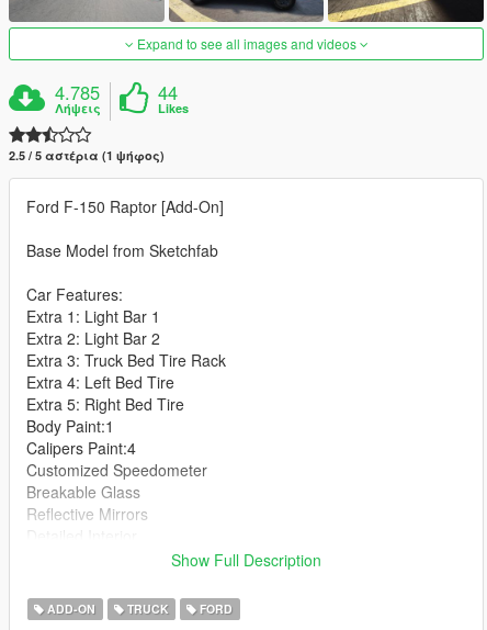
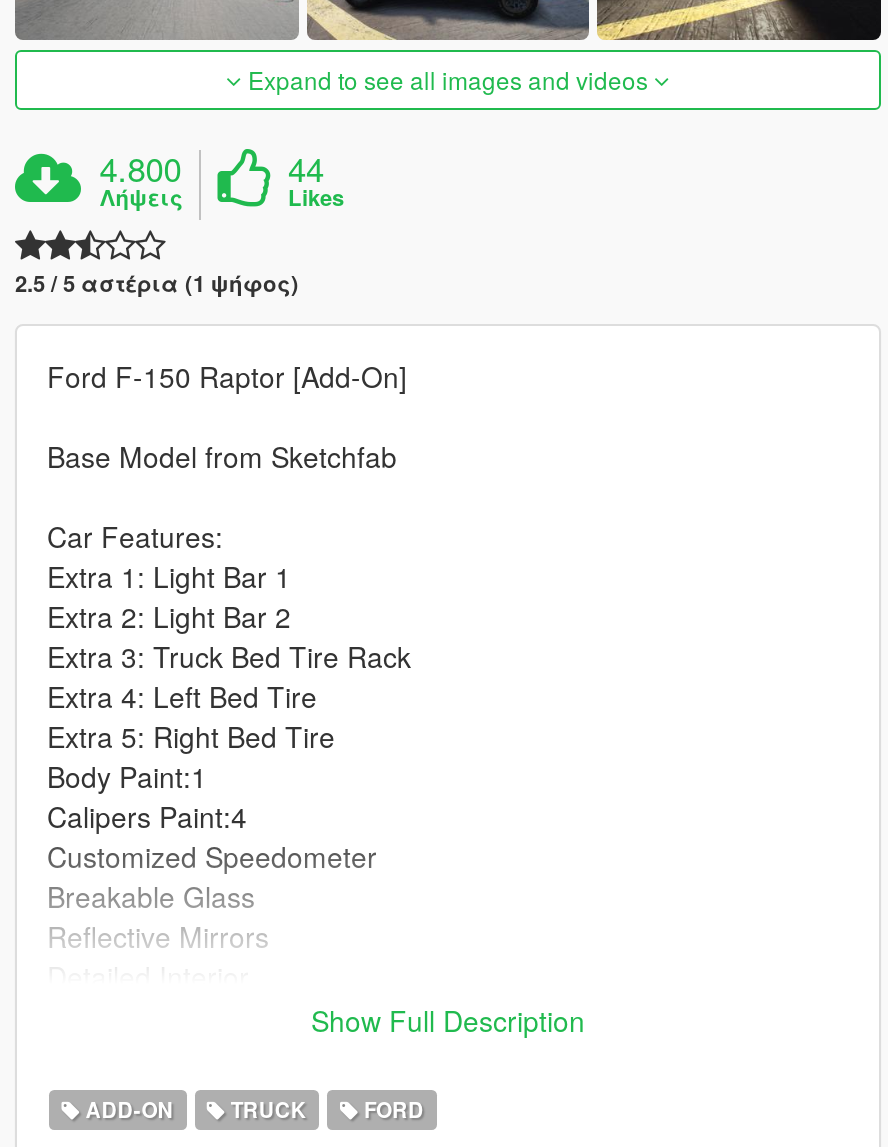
[55,79,100,106] 4.785 -> [99,144,181,192] 4.800

